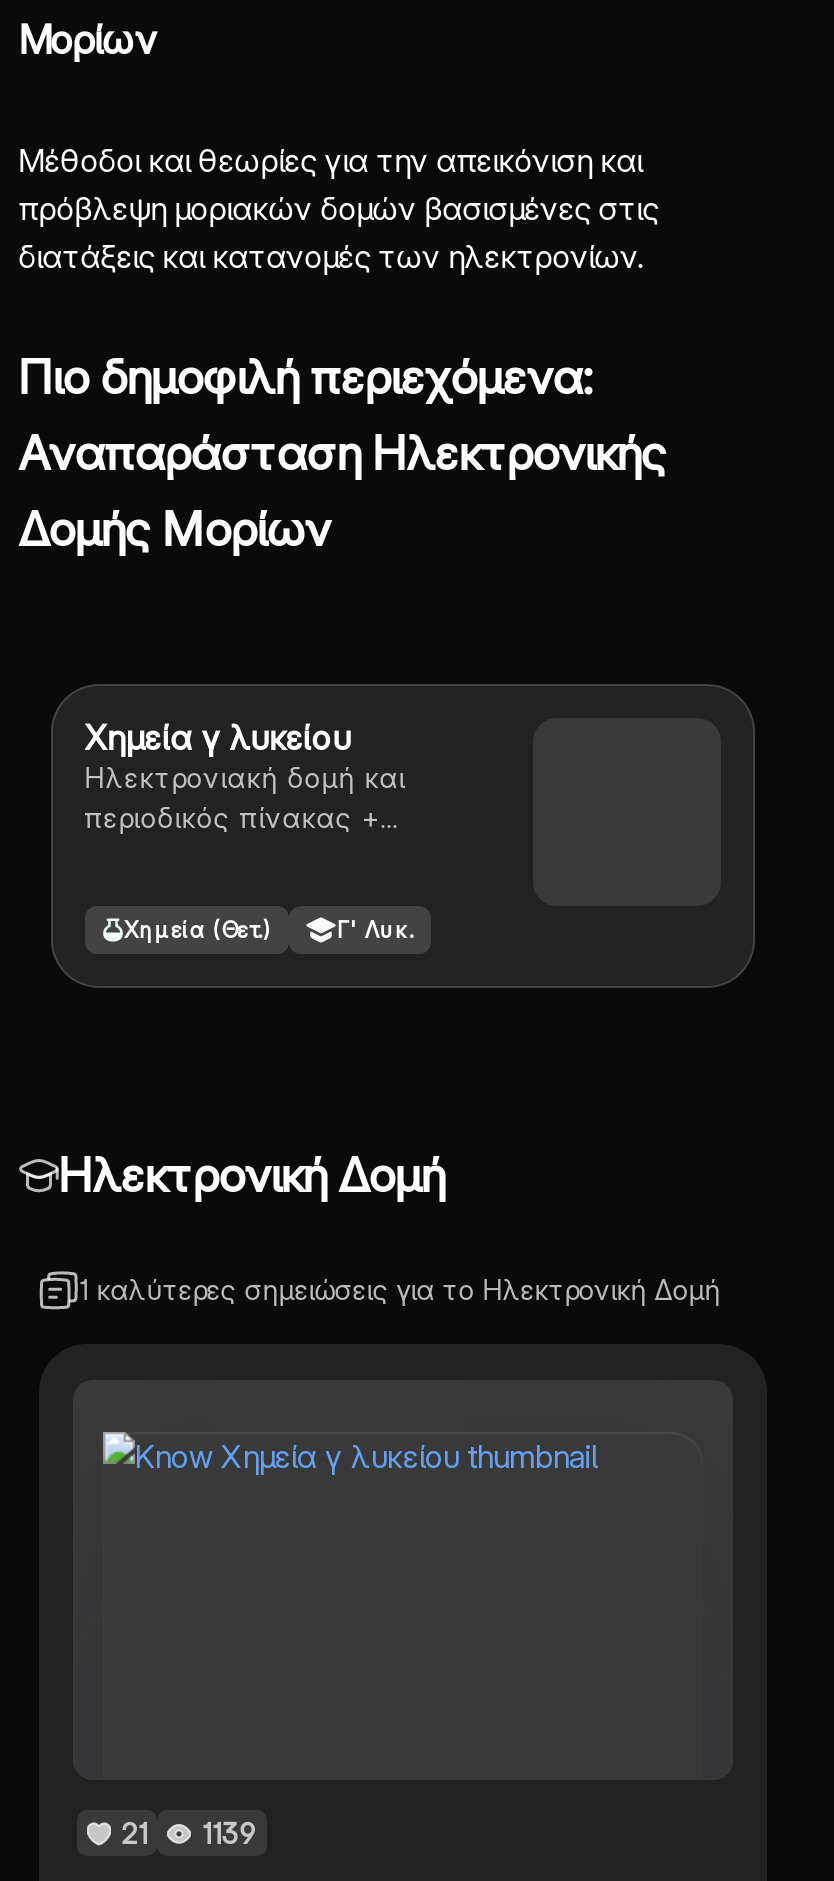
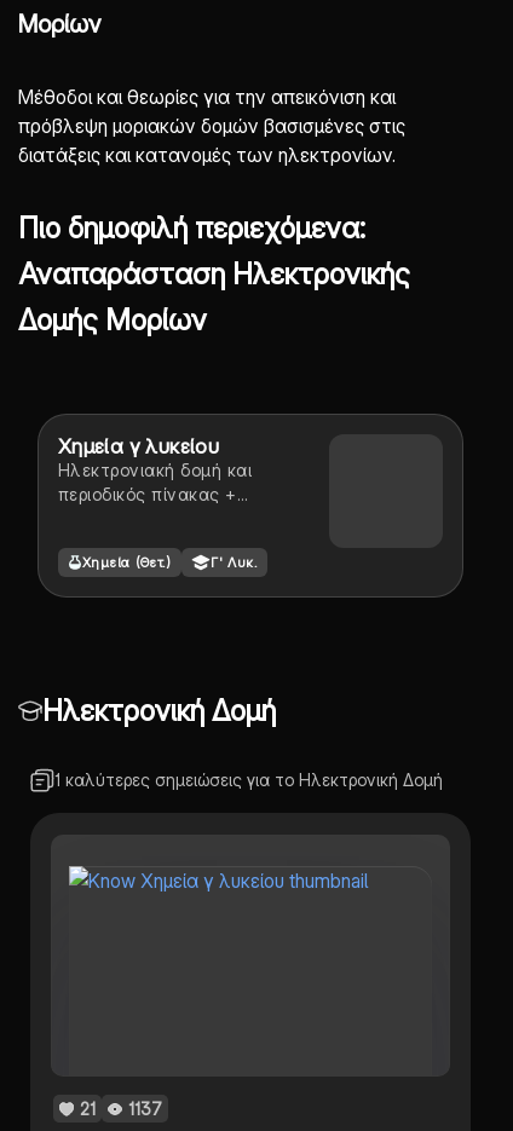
[121,1815,257,1849] 21 1139 -> [80,1098,162,1118] 21 1137

